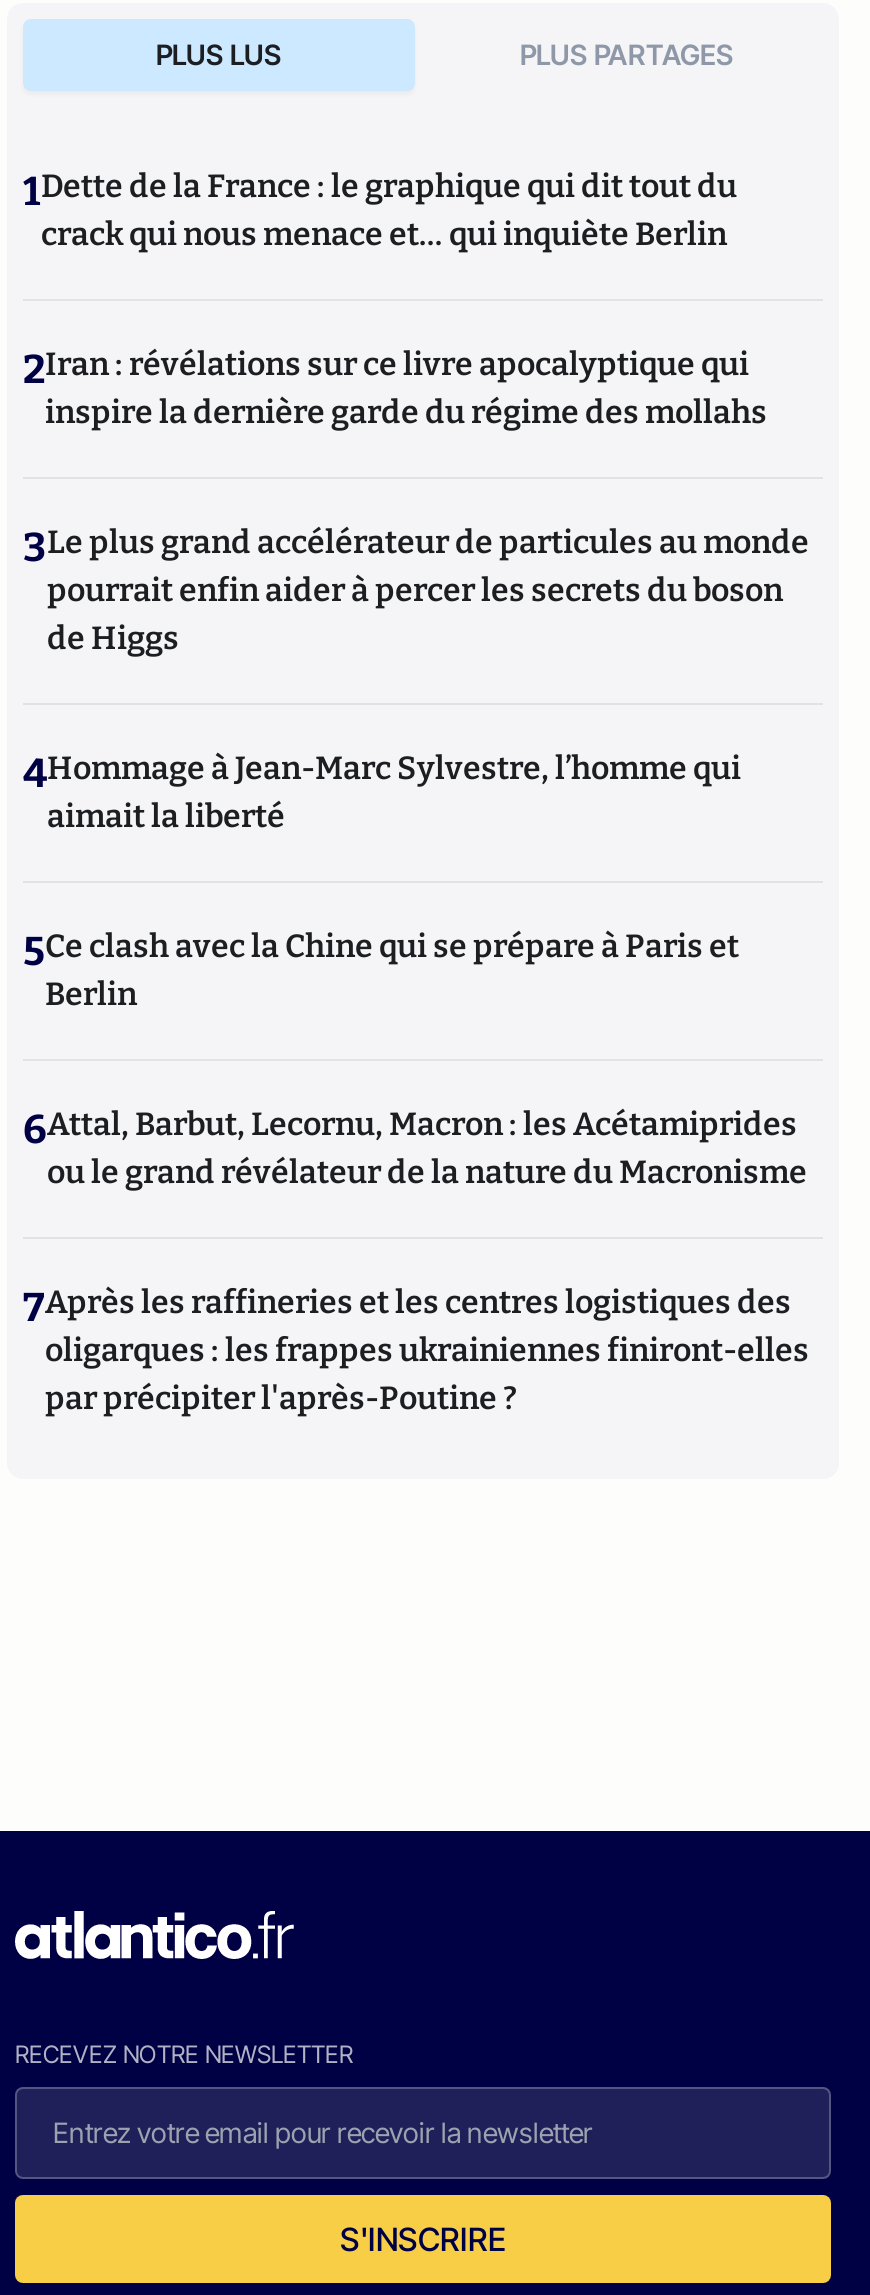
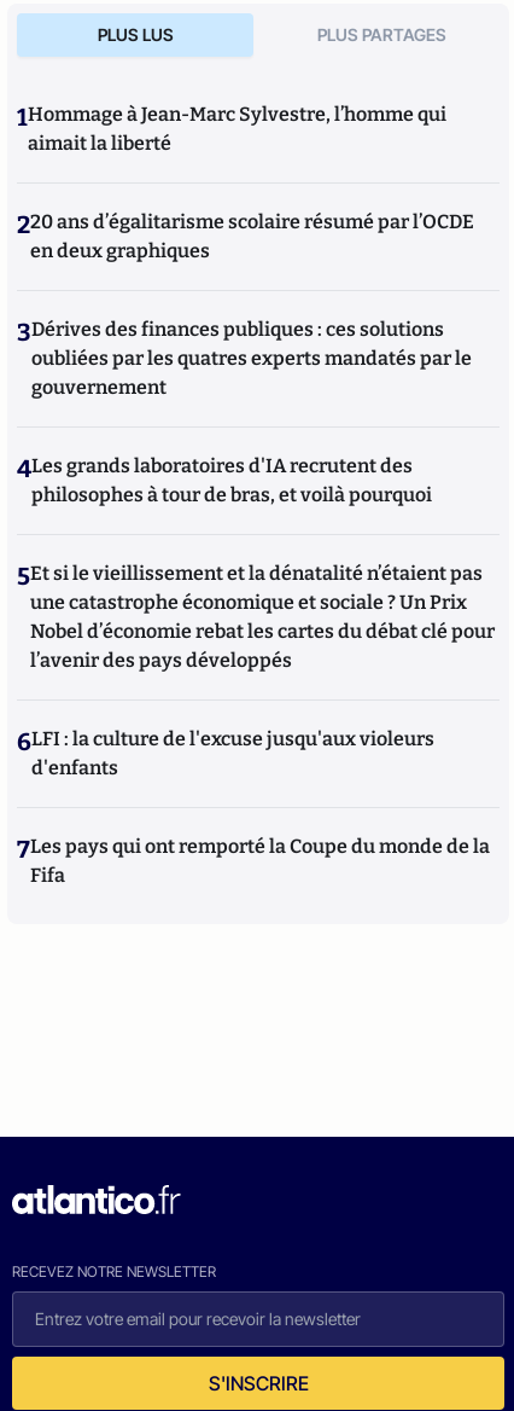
[23,167,809,797] 1Dette de la France : le graphique qui dit tout du | crack qui nous menace et… qui inquiète Berlin | 2Iran : révélations sur ce livre apocalyptique qui | inspire la dernière garde du régime des mollahs | 3Le plus grand accélérateur de particules au monde | pourrait enfin aider à percer les secrets du boson | de Higgs | 4Hommage à Jean-Marc Sylvestre, l’homme qui -> [17,103,446,132] 1Hommage à Jean-Marc Sylvestre, l’homme qui
moved [47,797,285,835] -> [28,132,171,155]: aimait la liberté
[23,927,809,1417] 5Ce clash avec la Chine qui se prépare à Paris et | Berlin | 6Attal, Barbut, Lecornu, Macron : les Acétamiprides | ou le grand révélateur de la nature du Macronisme | 7Après les raffineries et les centres logistiques des | oligarques : les frappes ukrainiennes finiront-elles | par précipiter l'après-Poutine ? -> [17,210,495,887] 220 ans d’égalitarisme scolaire résumé par l’OCDE | en deux graphiques | 3Dérives des finances publiques : ces solutions | oubliées par les quatres experts mandatés par le | gouvernement | 4Les grands laboratoires d'IA recrutent des | philosophes à tour de bras, et voilà pourquoi | 5Et si le vieillissement et la dénatalité n’étaient pas | une catastrophe économique et sociale ? Un Prix | Nobel d’économie rebat les cartes du débat clé pour | l’avenir des pays développés | 6LFI : la culture de l'excuse jusqu'aux violeurs | d'enfants | 7Les pays qui ont remporté la Coupe du monde de la | Fifa

